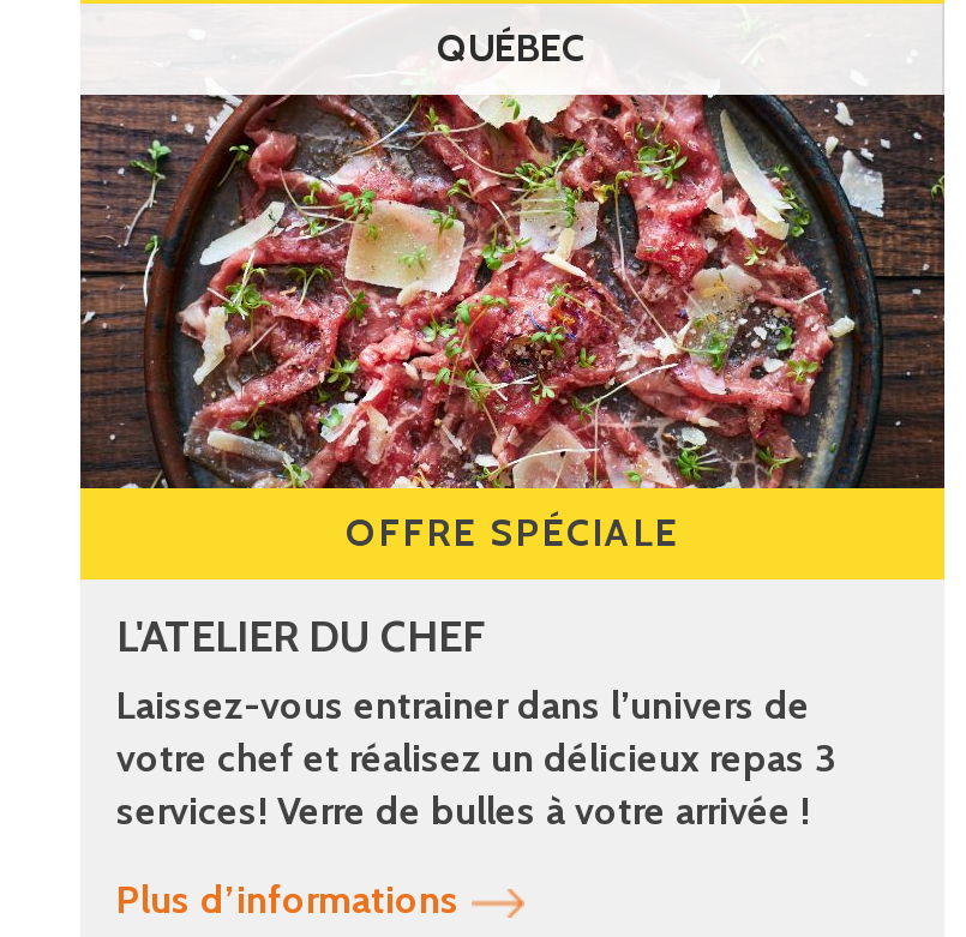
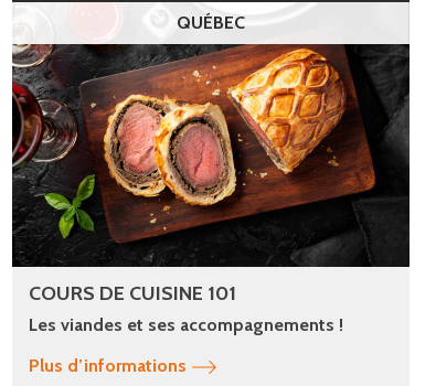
[78,92,947,834] [image] | OFFRE SPÉCIALE | L'ATELIER DU CHEF | Laissez-vous entrainer dans l’univers de | votre chef et réalisez un délicieux repas 3 | services! Verre de bulles à votre arrivée ! -> [11,43,411,335] [image] | COURS DE CUISINE 101 | Les viandes et ses accompagnements !

